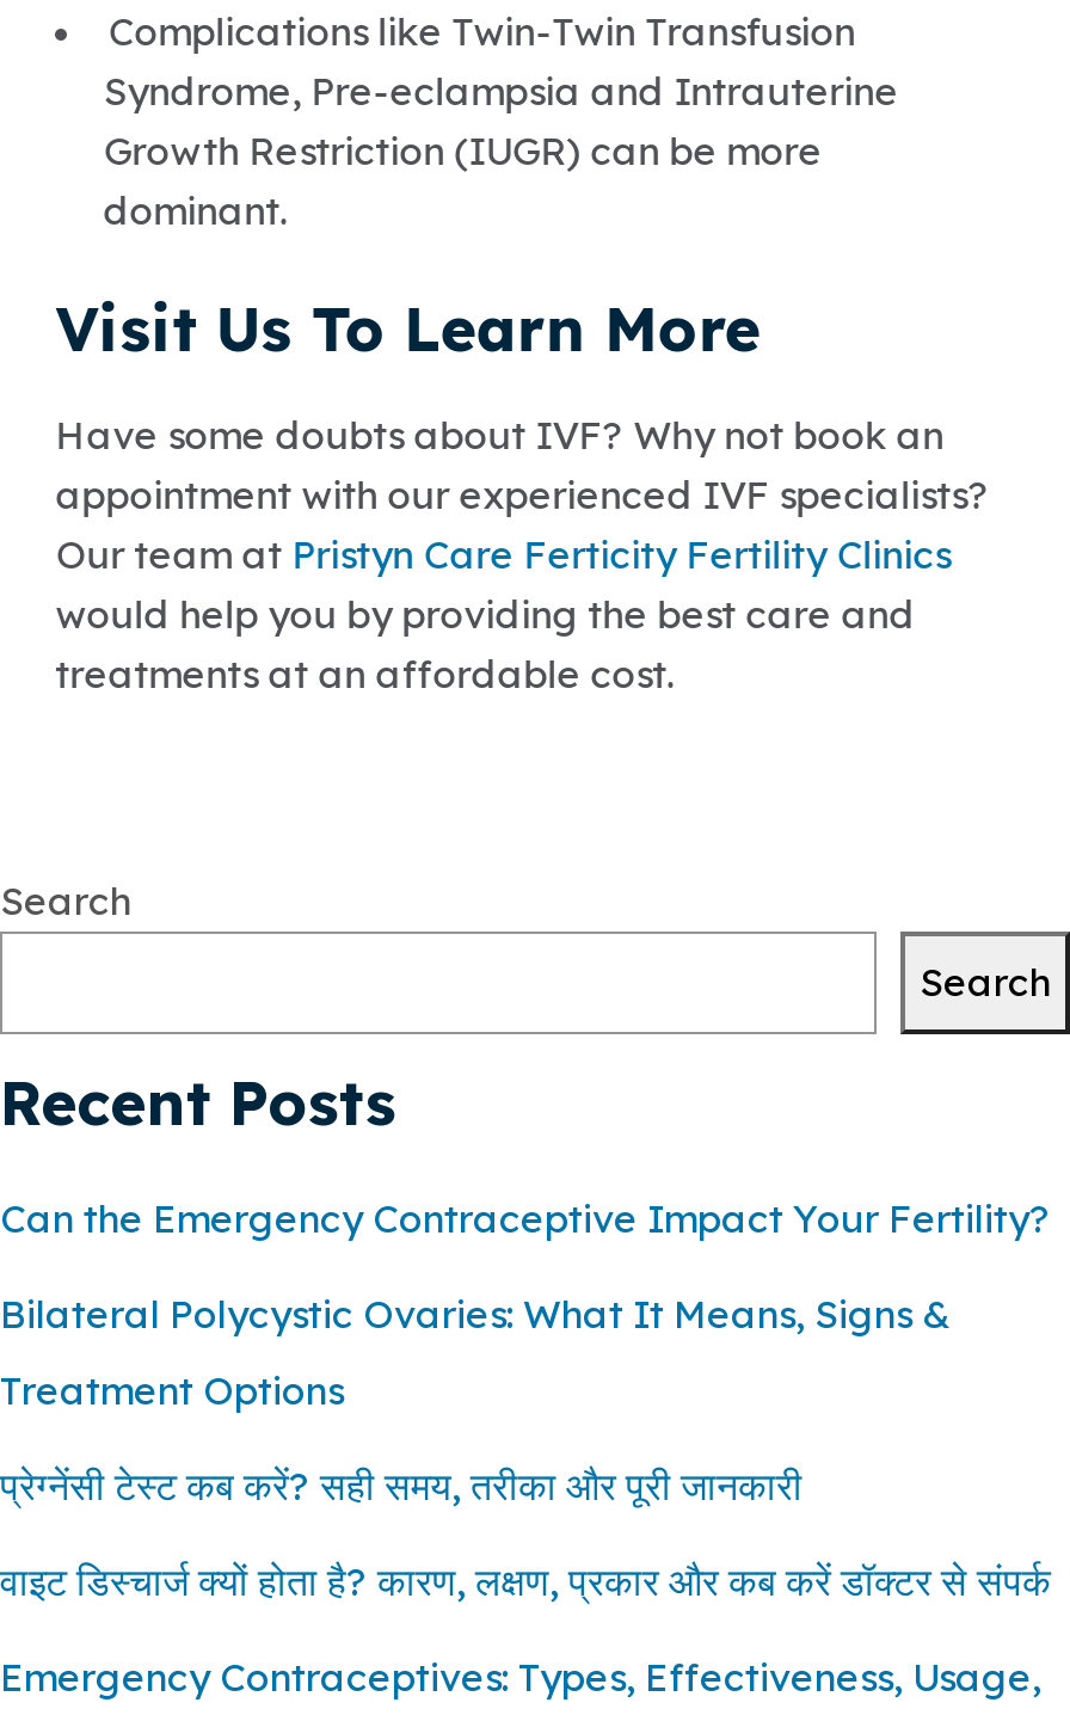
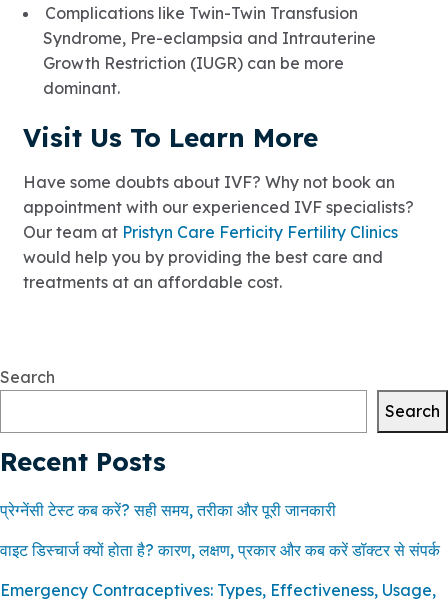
[0,1194,1051,1414] Can the Emergency Contraceptive Impact Your Fertility? | Bilateral Polycystic Ovaries: What It Means, Signs & | Treatment Options -> none

